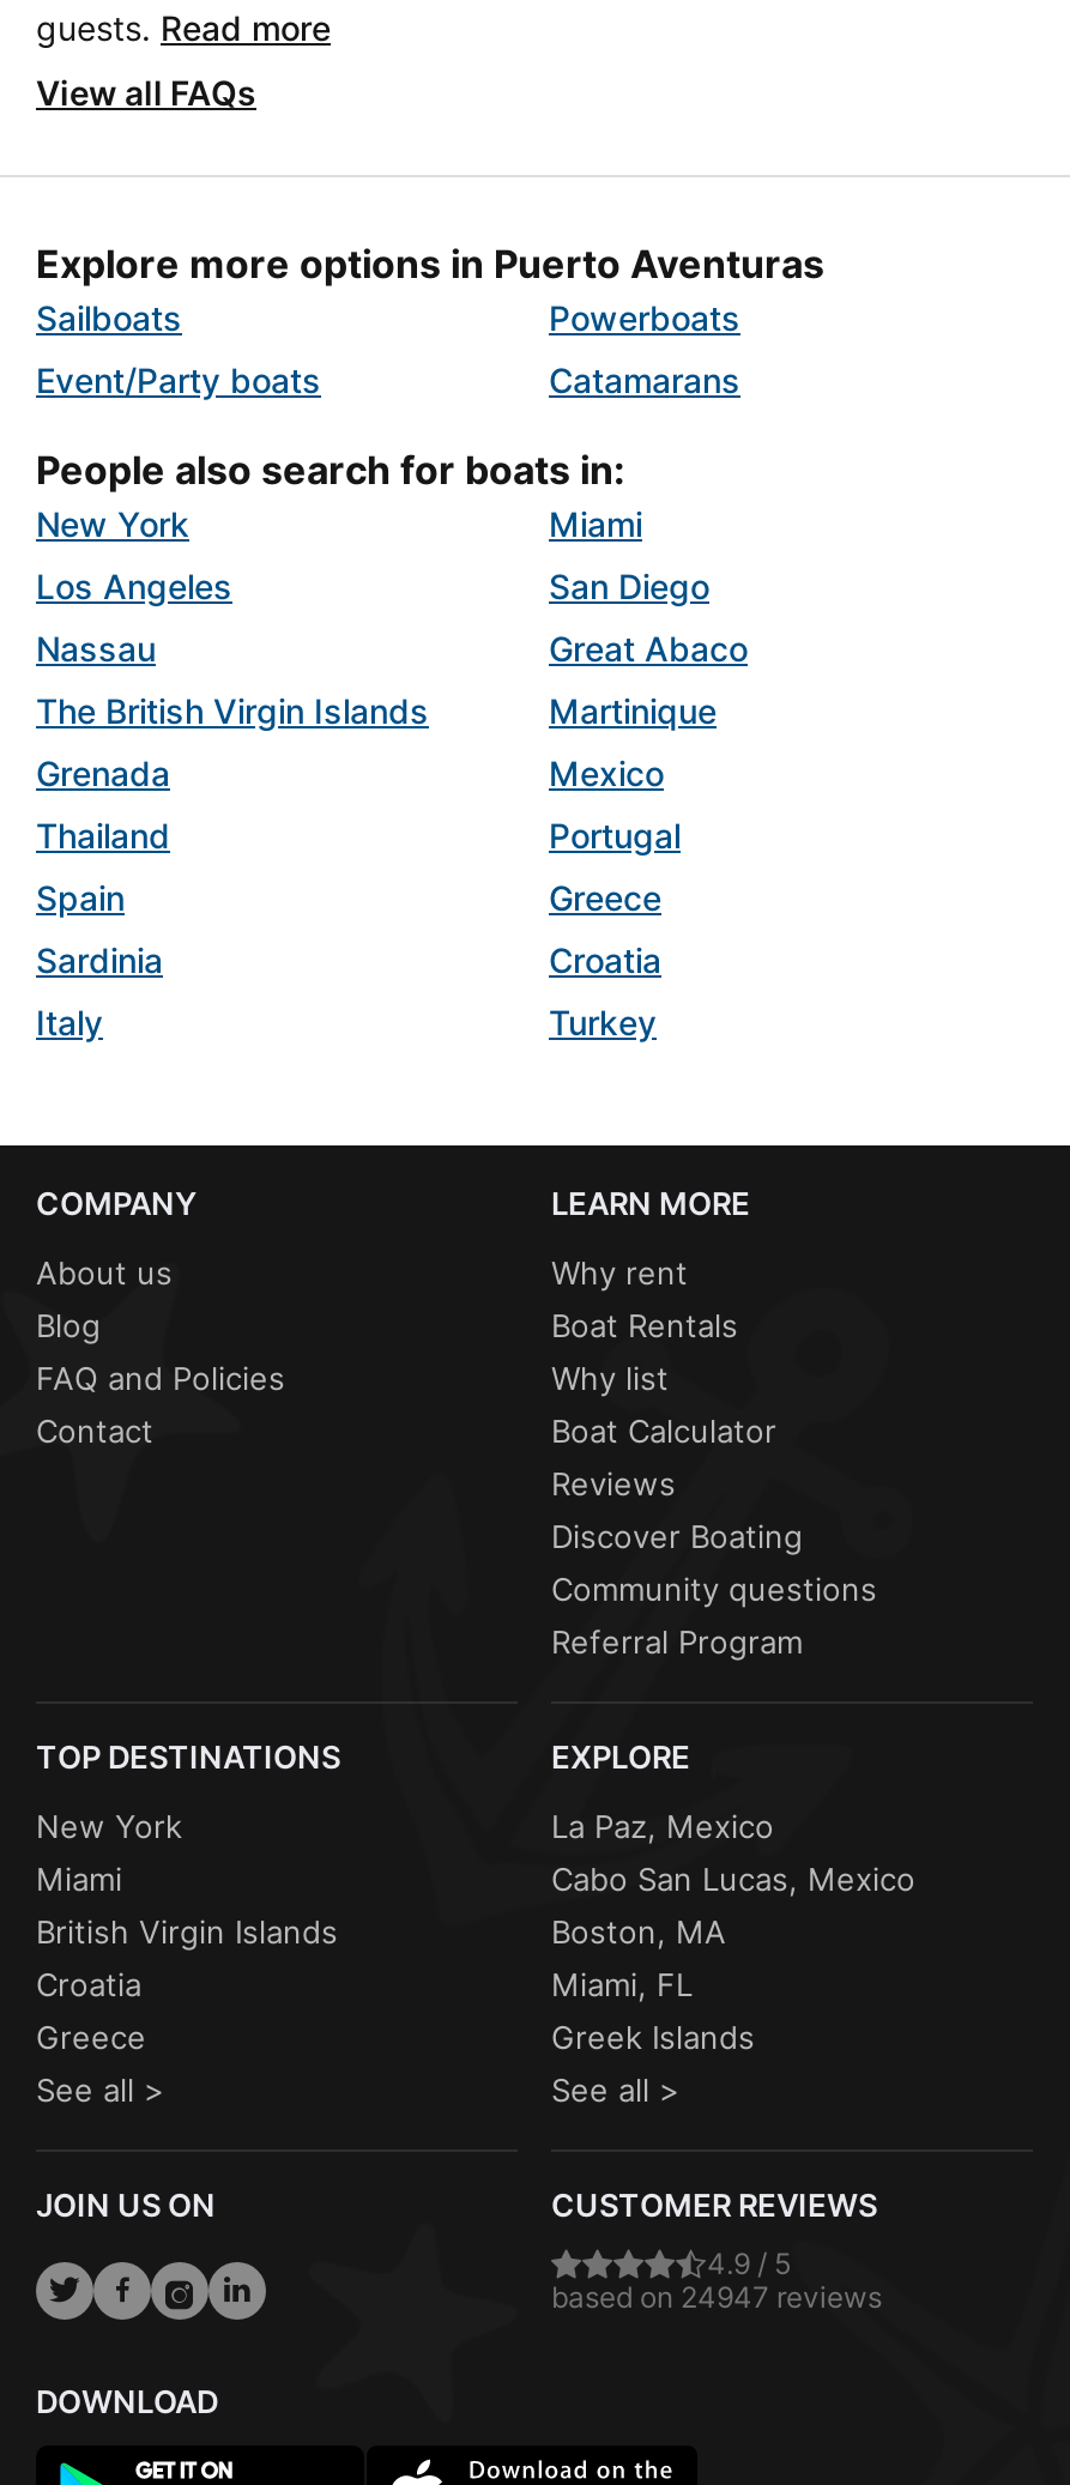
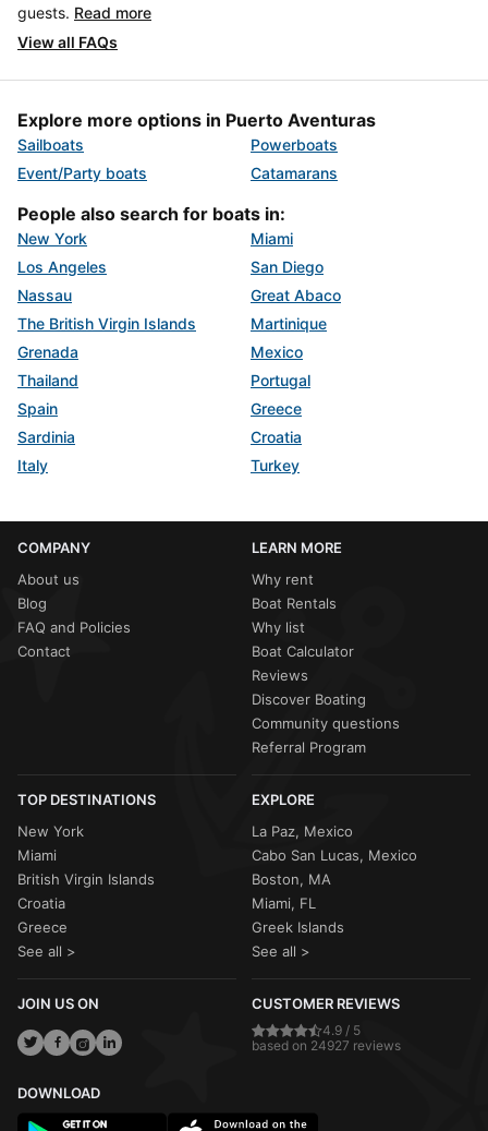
[551,2280,882,2316] based on 24947 reviews -> [252,1038,401,1054] based on 24927 reviews

